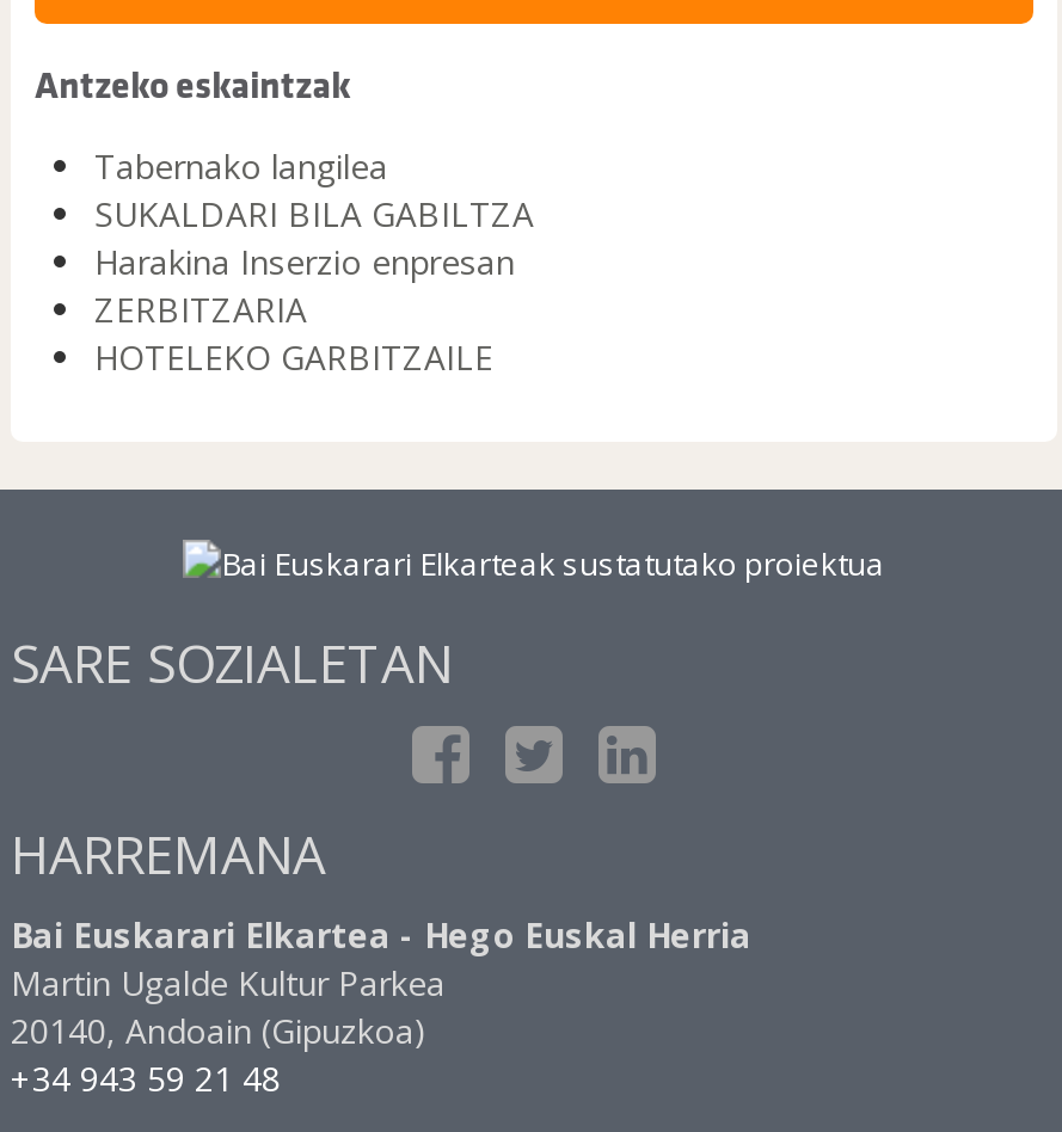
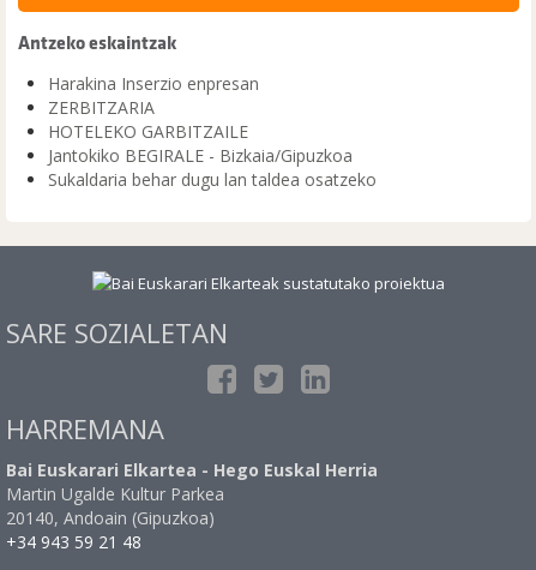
[94,143,534,236] Tabernako langilea | SUKALDARI BILA GABILTZA -> none
moved [94,239,515,380] -> [48,72,259,143]: Harakina Inserzio enpresan | ZERBITZARIA | HOTELEKO GARBITZAILE
none -> [48,144,377,191] Jantokiko BEGIRALE - Bizkaia/Gipuzkoa | Sukaldaria behar dugu lan taldea osatzeko

